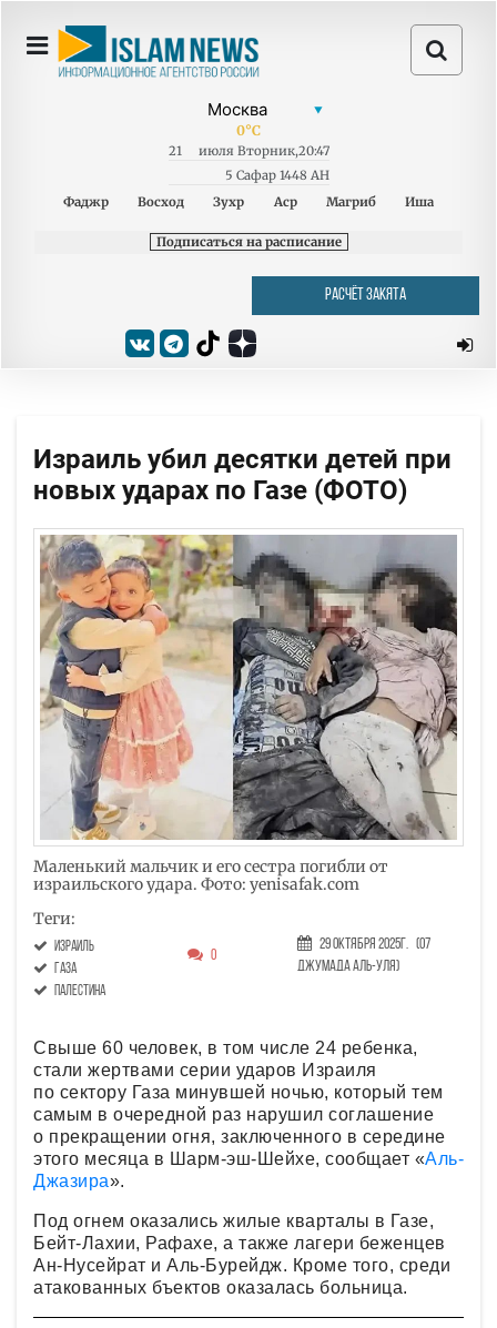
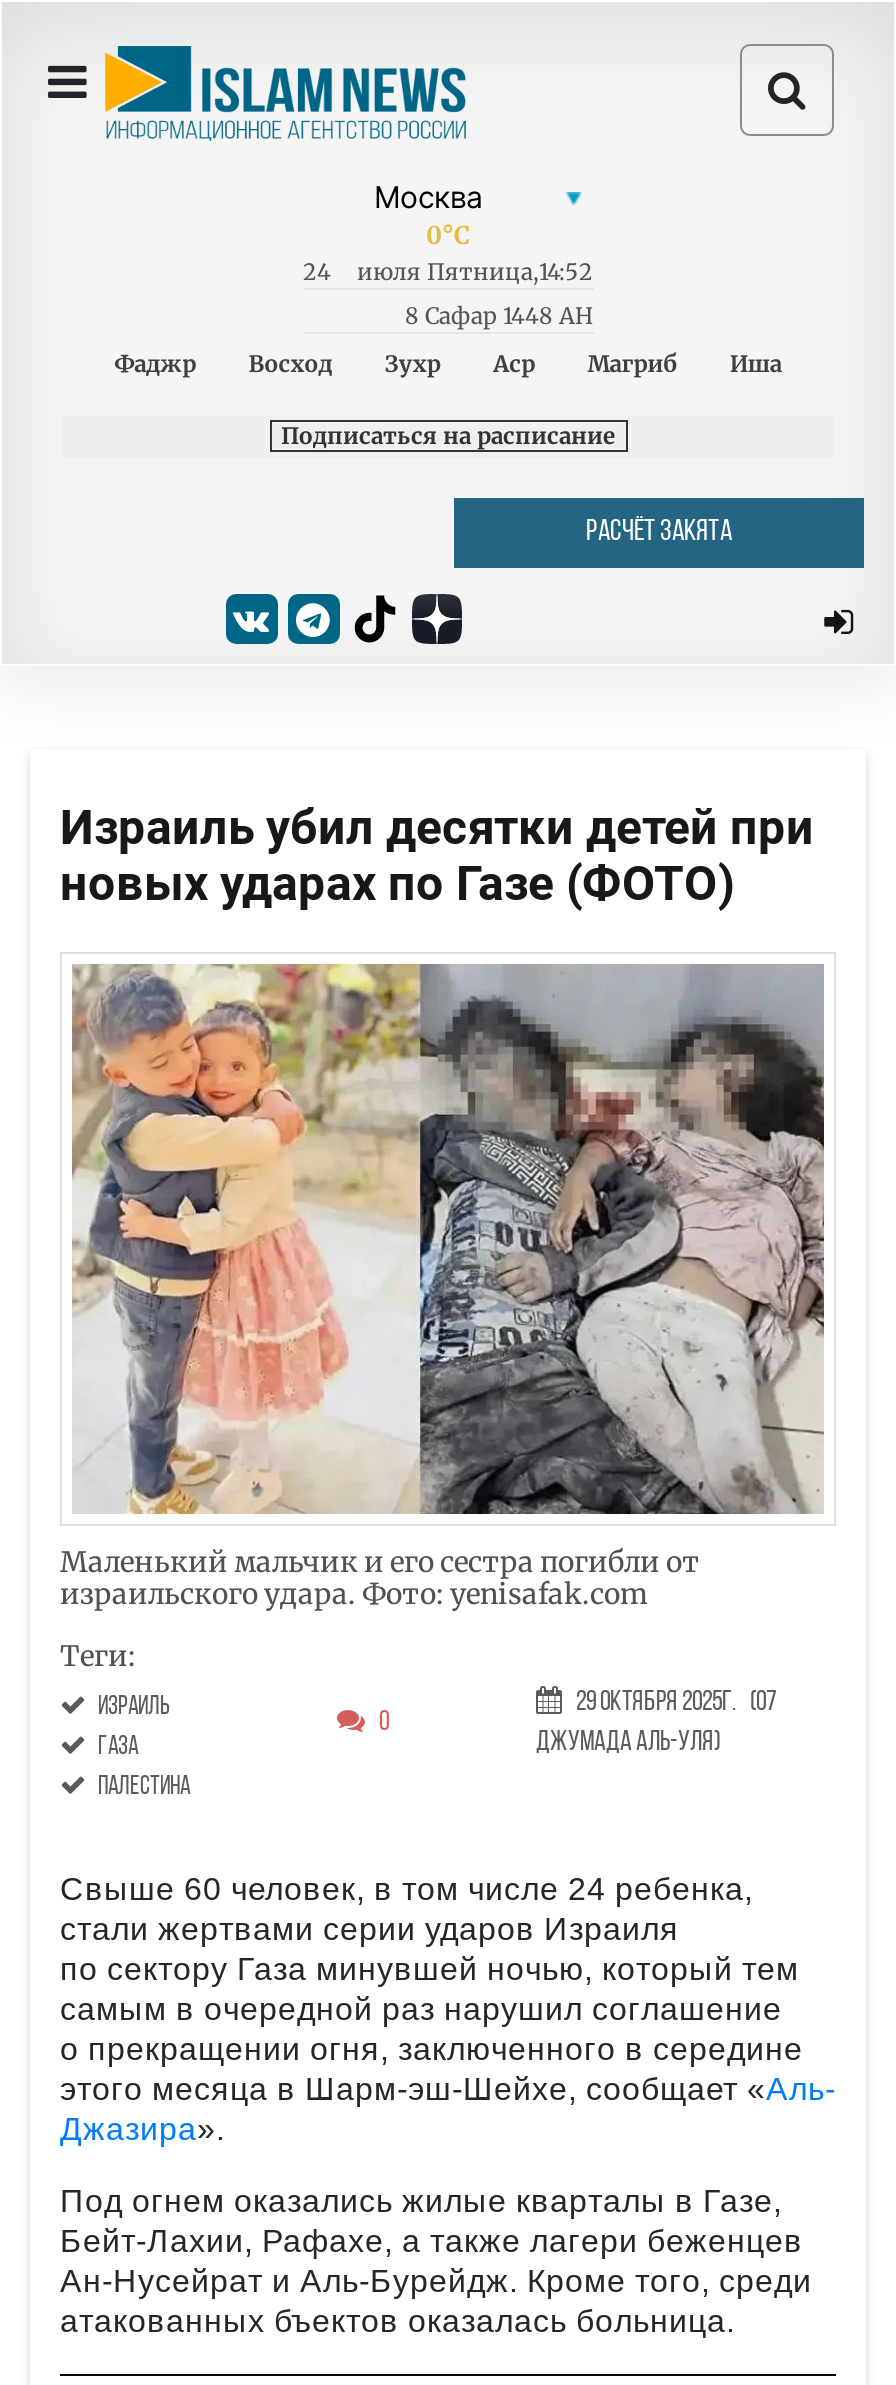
[168,143,181,159] 21 -> [303,258,331,286] 24
[198,143,329,159] июля Вторник,20:47 -> [357,258,593,286] июля Пятница,14:52
[225,168,329,183] 5 Сафар 1448 AH -> [405,302,593,330] 8 Сафар 1448 AH

